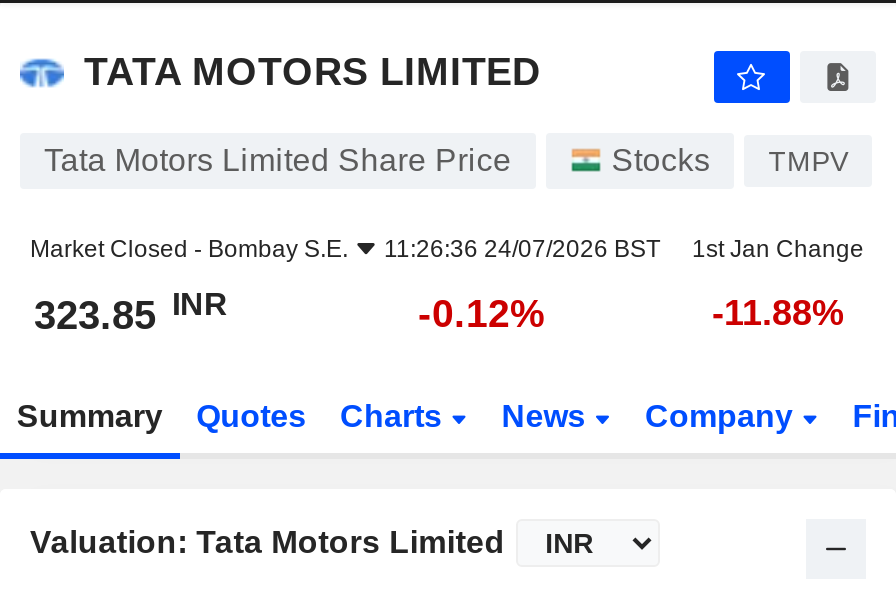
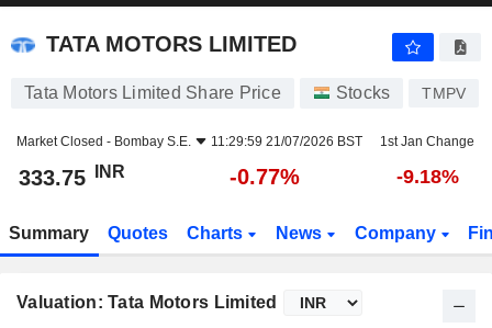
[30,235,864,263] Market Closed - Bombay S.E. 11:26:36 24/07/2026 BST 1st Jan Change -> [16,134,474,149] Market Closed - Bombay S.E. 11:29:59 21/07/2026 BST 1st Jan Change
[34,286,228,337] 323.85 INR -> [19,162,125,190] 333.75 INR
[418,291,546,335] -0.12% -> [230,165,300,189] -0.77%
[712,293,844,333] -11.88% -> [396,166,459,188] -9.18%

